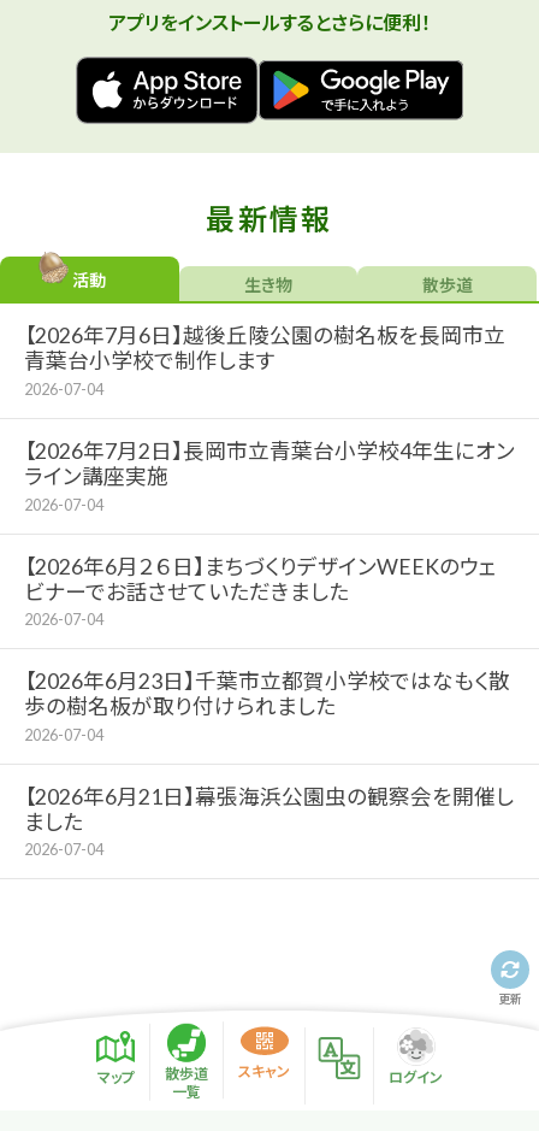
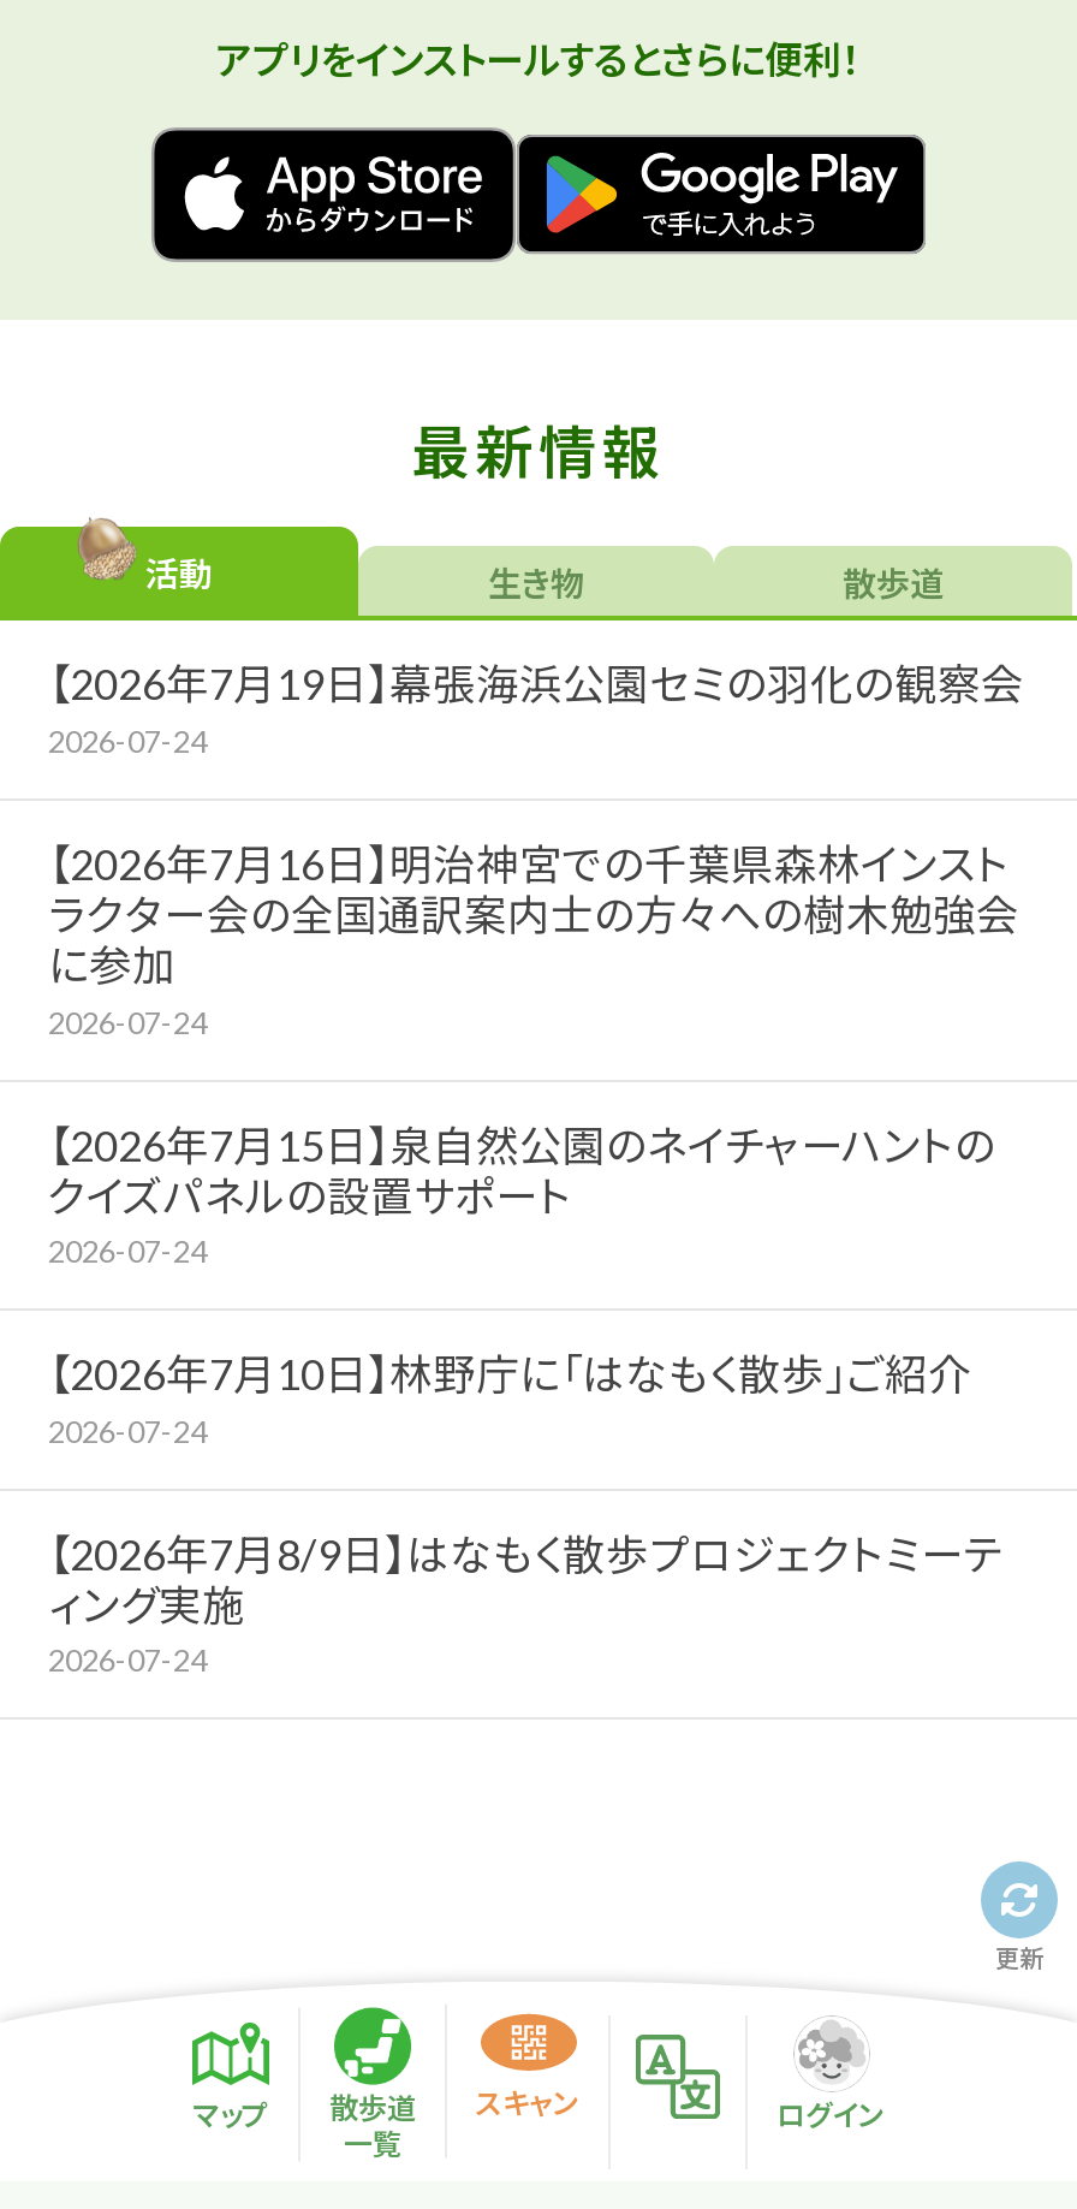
[24,323,505,399] 【2026年7月6日】越後丘陵公園の樹名板を長岡市立 | 青葉台小学校で制作します | 2026-07-04 -> [48,660,1024,760] 【2026年7月19日】幕張海浜公園セミの羽化の観察会 | 2026-07-24
[24,438,515,514] 【2026年7月2日】長岡市立青葉台小学校4年生にオン | ライン講座実施 | 2026-07-04 -> [48,839,1019,1040] 【2026年7月16日】明治神宮での千葉県森林インスト | ラクター会の全国通訳案内士の方々への樹木勉強会 | に参加 | 2026-07-24
[24,553,497,629] 【2026年6月２６日】まちづくりデザインWEEKのウェ | ビナーでお話させていただきました | 2026-07-04 -> [48,1120,995,1270] 【2026年7月15日】泉自然公園のネイチャーハントの | クイズパネルの設置サポート | 2026-07-24
[24,669,510,744] 【2026年6月23日】千葉市立都賀小学校ではなもく散 | 歩の樹名板が取り付けられました | 2026-07-04 -> [48,1349,971,1449] 【2026年7月10日】林野庁に「はなもく散歩」ご紹介 | 2026-07-24
[24,784,514,859] 【2026年6月21日】幕張海浜公園虫の観察会を開催し | ました | 2026-07-04 -> [48,1529,1002,1679] 【2026年7月8/9日】はなもく散歩プロジェクトミーテ | ィング実施 | 2026-07-24

